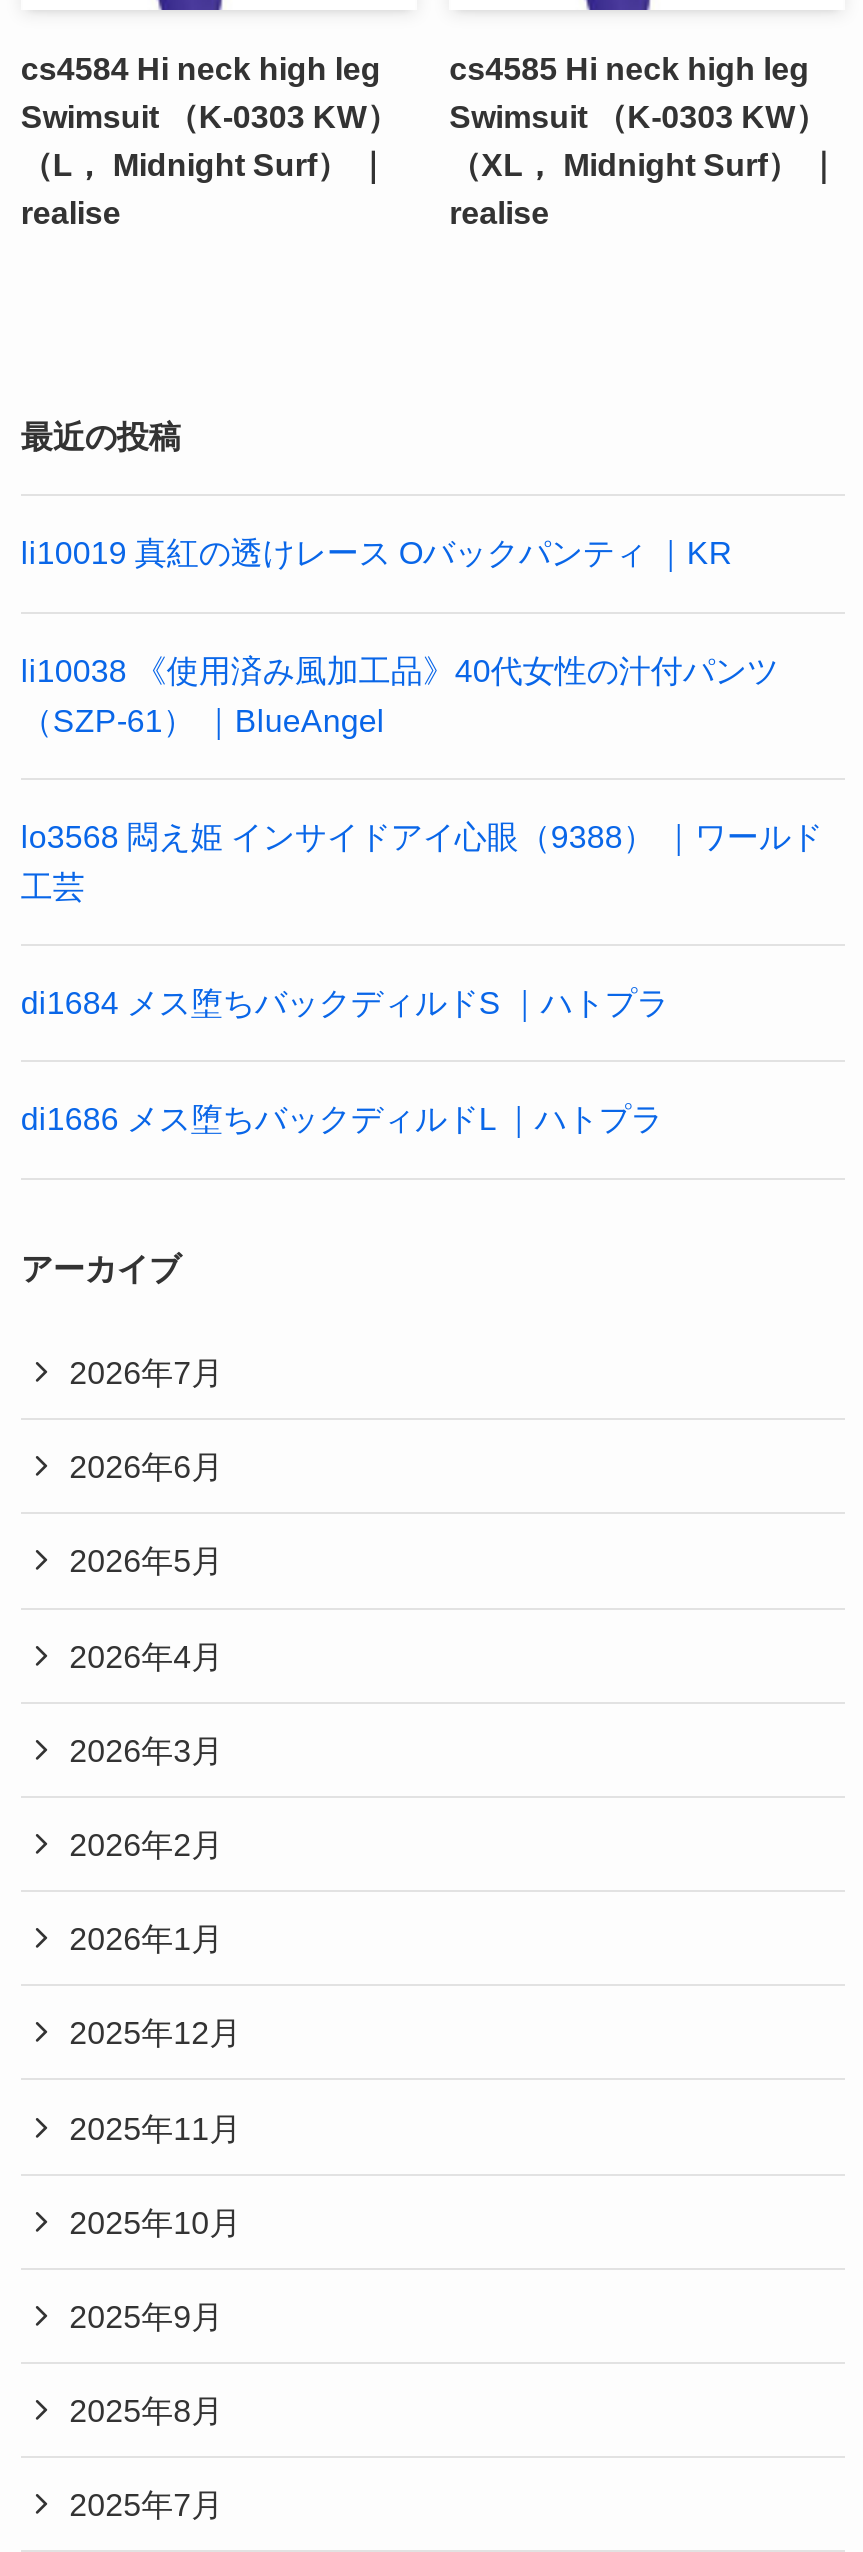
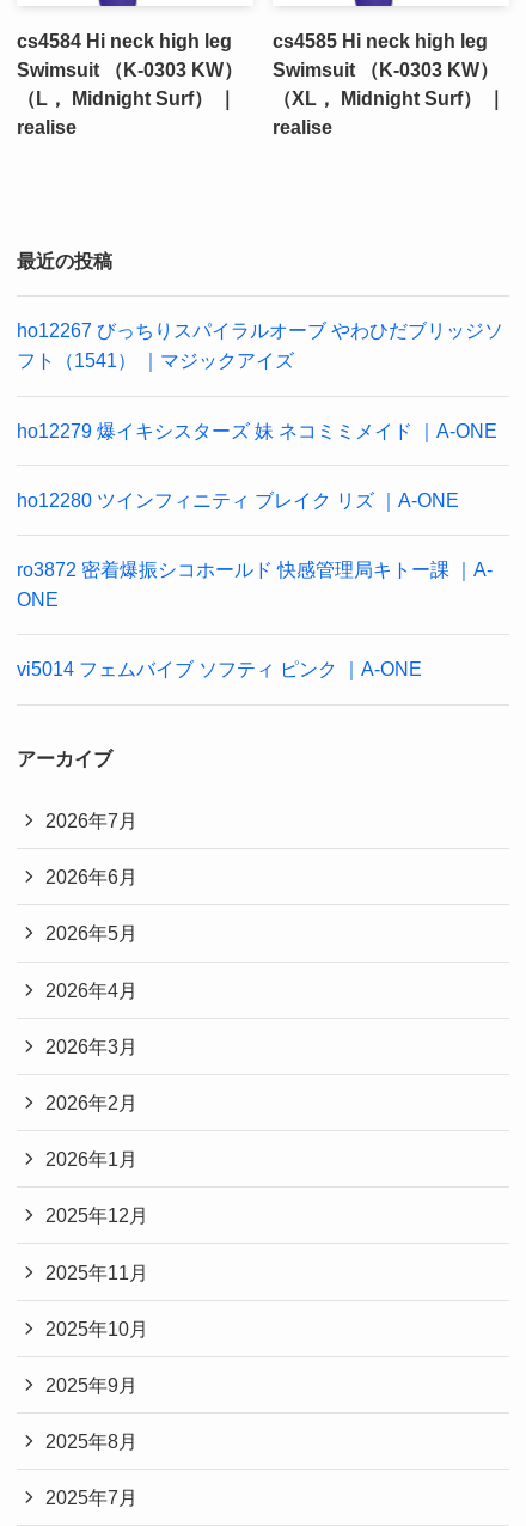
[21,535,733,571] li10019 真紅の透けレース Oバックパンティ ｜KR -> [17,320,503,371] ho12267 びっちりスパイラルオーブ やわひだブリッジソ | フト（1541） ｜マジックアイズ
[21,651,779,737] li10038 《使用済み風加工品》40代女性の汁付パンツ | （SZP-61） ｜BlueAngel -> [17,419,497,441] ho12279 爆イキシスターズ 妹 ネコミミメイド ｜A-ONE
[21,818,823,904] lo3568 悶え姫 インサイドアイ心眼（9388） ｜ワールド | 工芸 -> [17,489,459,511] ho12280 ツインフィニティ ブレイク リズ ｜A-ONE
[21,984,669,1020] di1684 メス堕ちバックディルドS ｜ハトプラ -> [17,559,492,610] ro3872 密着爆振シコホールド 快感管理局キトー課 ｜A- | ONE
[21,1101,663,1137] di1686 メス堕ちバックディルドL ｜ハトプラ -> [17,658,422,680] vi5014 フェムバイブ ソフティ ピンク ｜A-ONE

